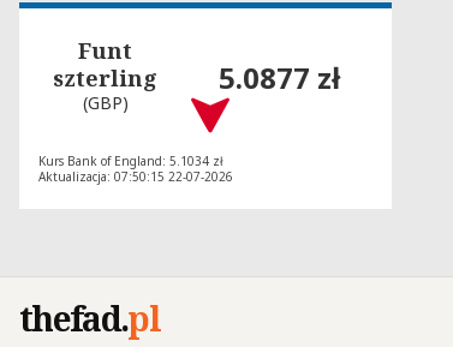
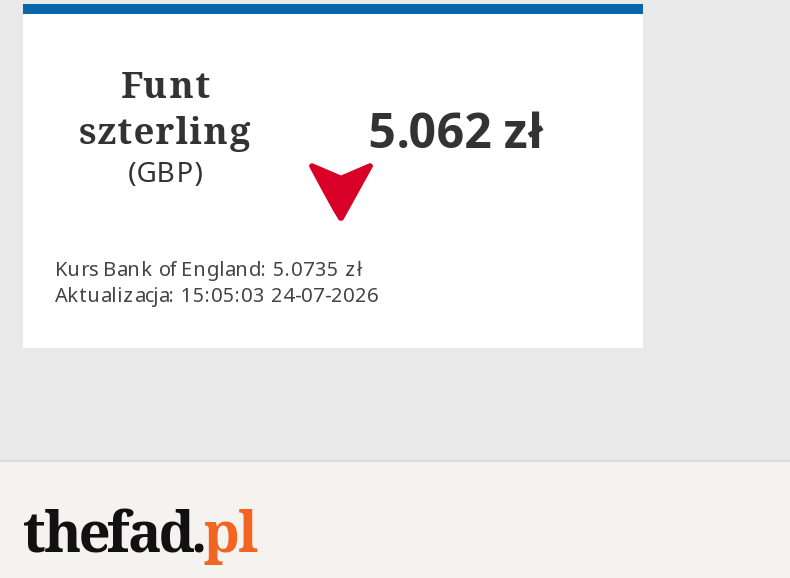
[218,58,340,98] 5.0877 zł -> [368,97,542,163] 5.062 zł
[38,153,223,170] Kurs Bank of England: 5.1034 zł -> [55,255,363,283] Kurs Bank of England: 5.0735 zł
[38,169,233,186] Aktualizacja: 07:50:15 22-07-2026 -> [55,281,379,309] Aktualizacja: 15:05:03 24-07-2026

